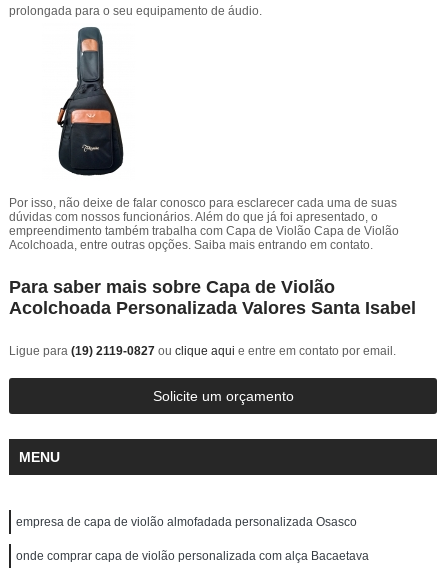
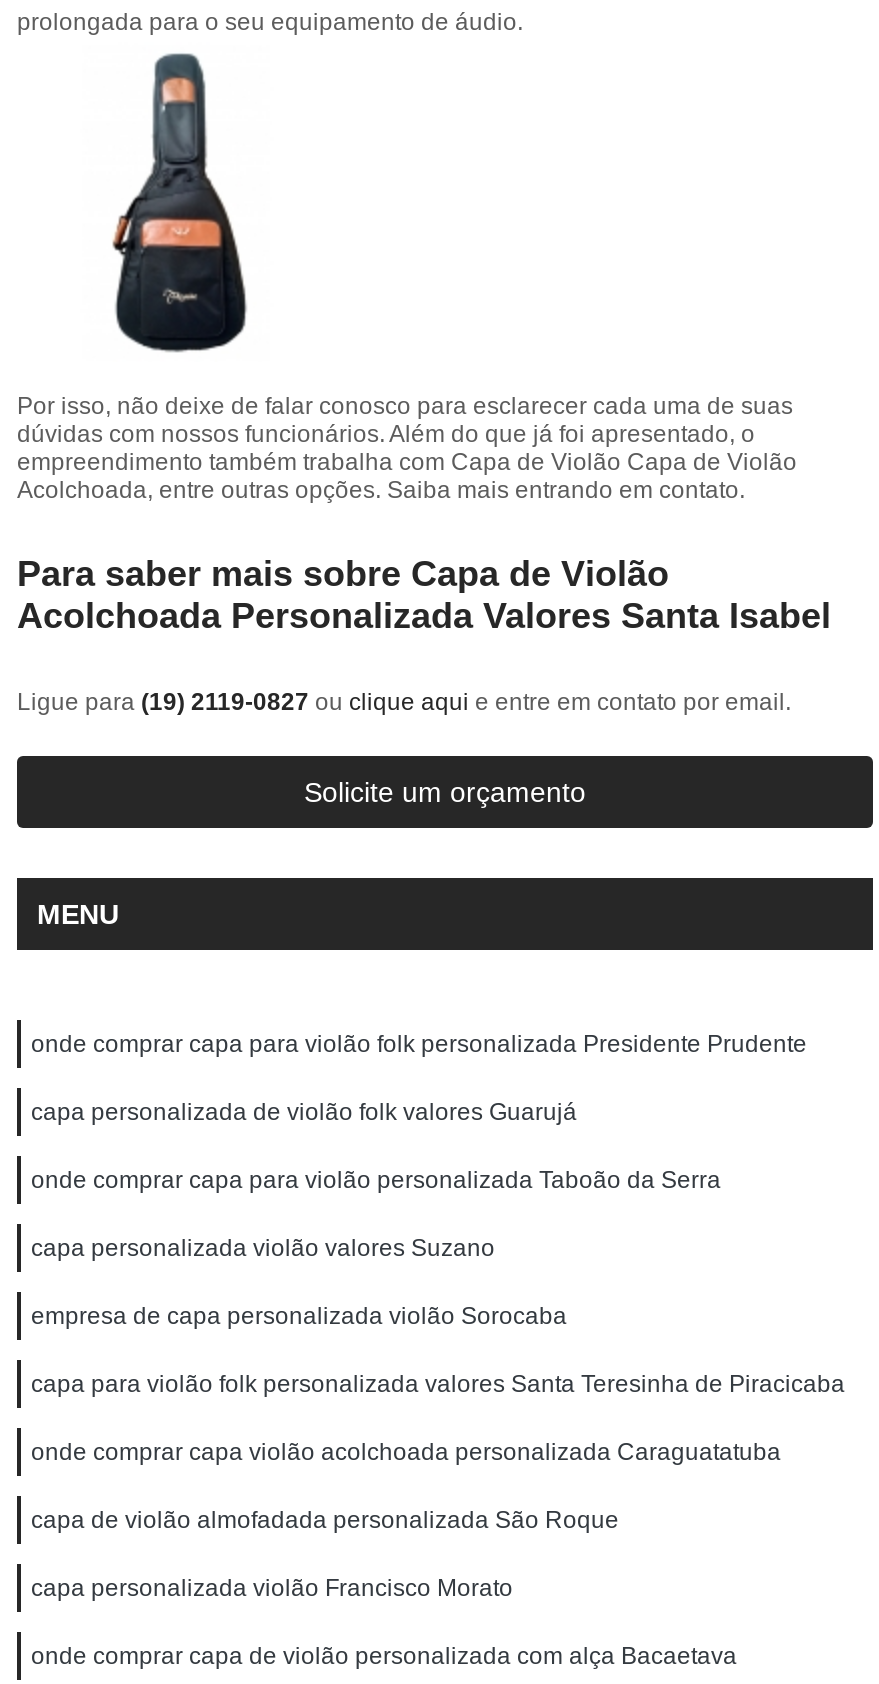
[16,515,357,529] empresa de capa de violão almofadada personalizada Osasco -> [31,1030,845,1602] onde comprar capa para violão folk personalizada Presidente Prudente | capa personalizada de violão folk valores Guarujá | onde comprar capa para violão personalizada Taboão da Serra | capa personalizada violão valores Suzano | empresa de capa personalizada violão Sorocaba | capa para violão folk personalizada valores Santa Teresinha de Piracicaba | onde comprar capa violão acolchoada personalizada Caraguatatuba | capa de violão almofadada personalizada São Roque | capa personalizada violão Francisco Morato

